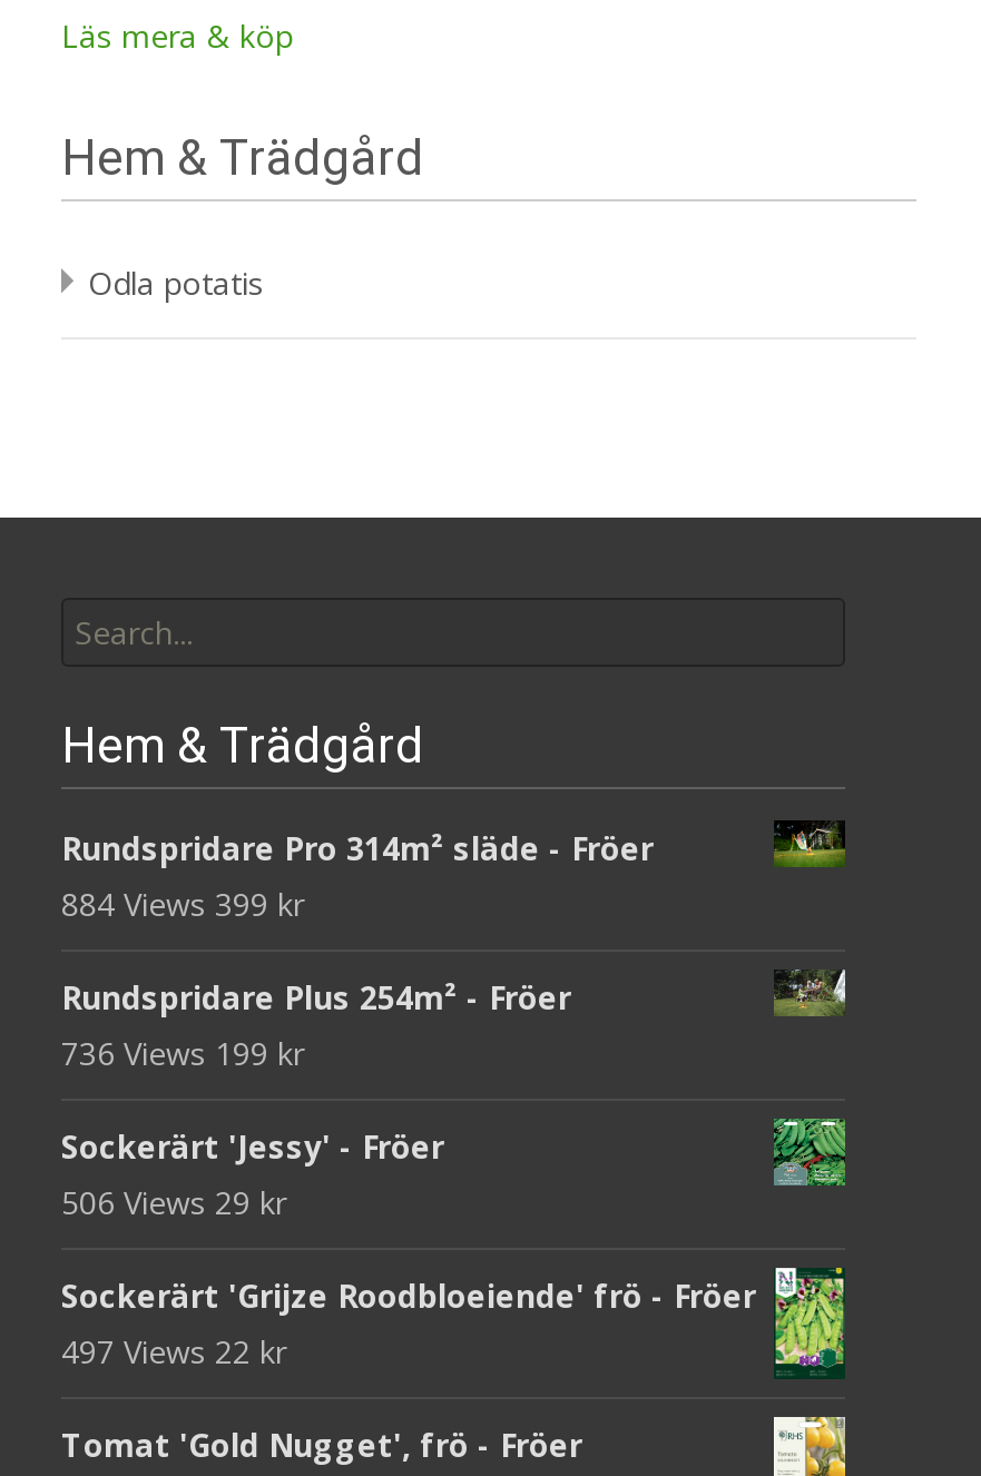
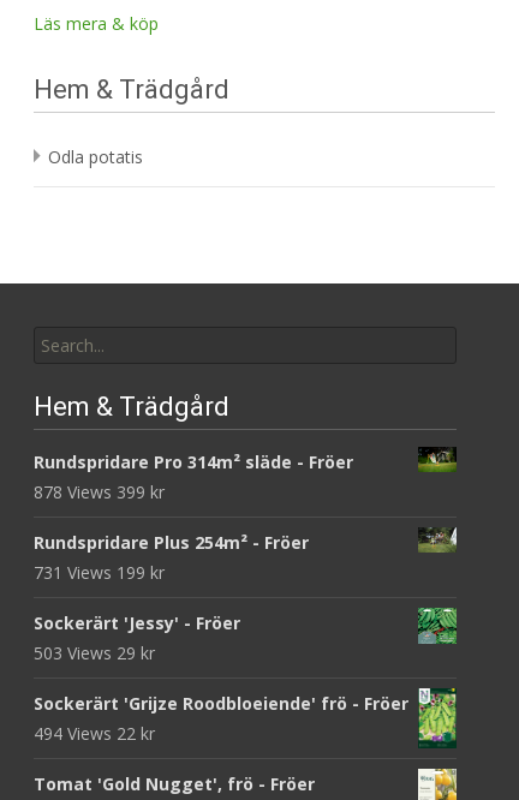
[61,883,304,925] 884 Views 399 kr -> [34,480,165,503] 878 Views 399 kr
[61,1032,304,1074] 736 Views 199 kr -> [34,560,165,583] 731 Views 199 kr
[61,1181,286,1224] 506 Views 29 kr -> [34,641,155,664] 503 Views 29 kr
[61,1330,286,1373] 497 Views 22 kr -> [34,721,155,744] 494 Views 22 kr

